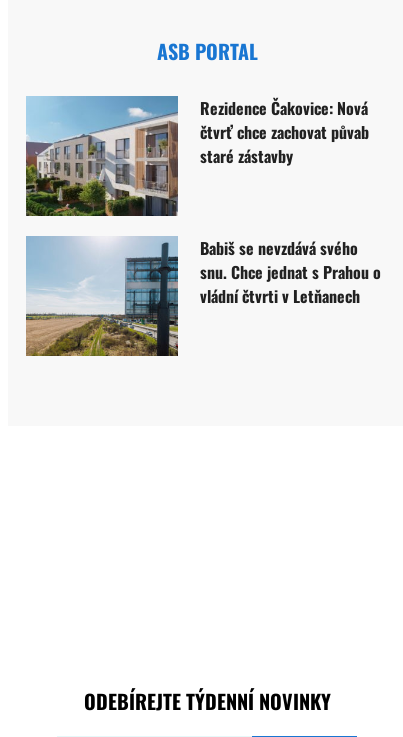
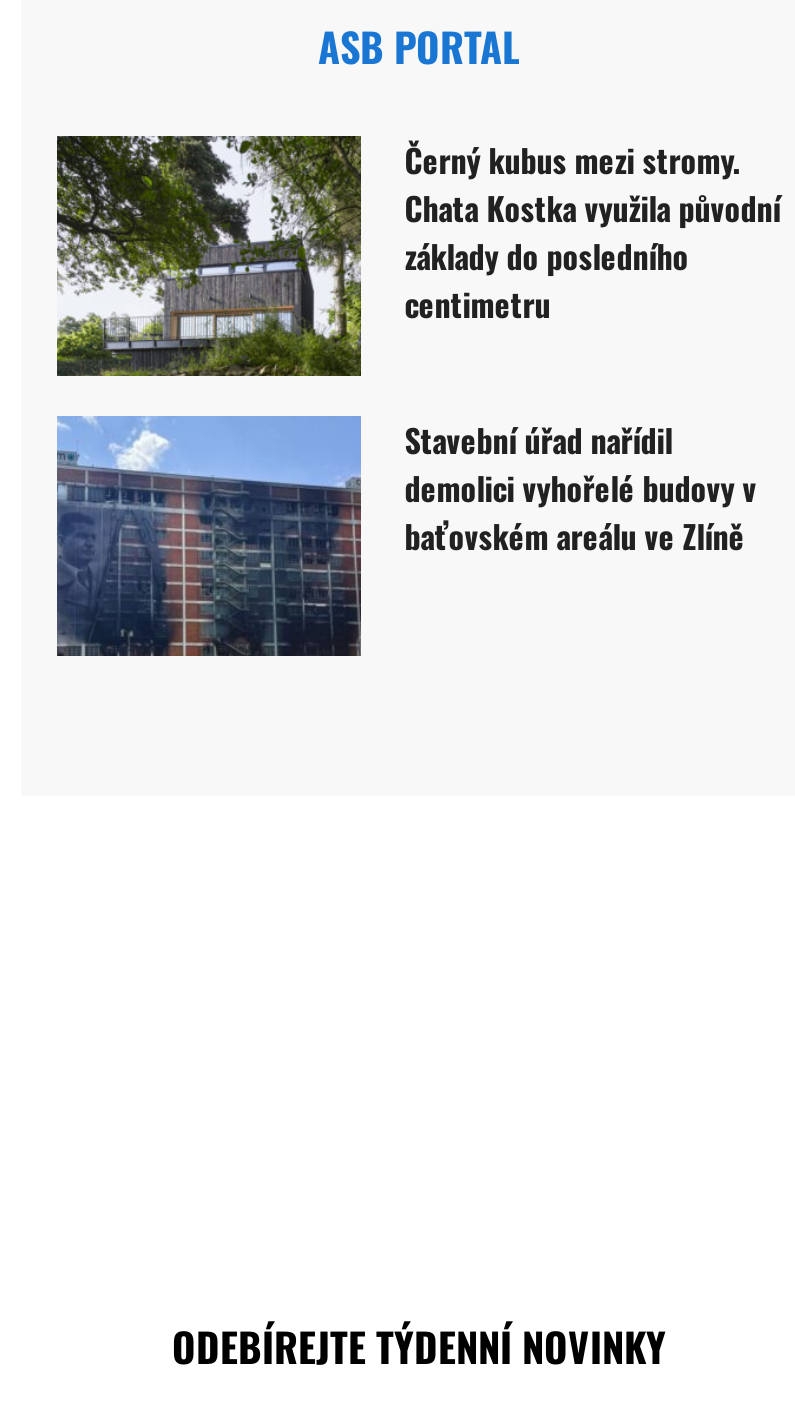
[25,95,369,217] [image] | Rezidence Čakovice: Nová | čtvrť chce zachovat půvab | staré zástavby -> [55,134,781,378] [image] | Černý kubus mezi stromy. | Chata Kostka využila původní | základy do posledního | centimetru
[25,236,381,357] [image] | Babiš se nevzdává svého | snu. Chce jednat s Prahou o | vládní čtvrti v Letňanech -> [55,414,757,658] [image] | Stavební úřad nařídil | demolici vyhořelé budovy v | baťovském areálu ve Zlíně

